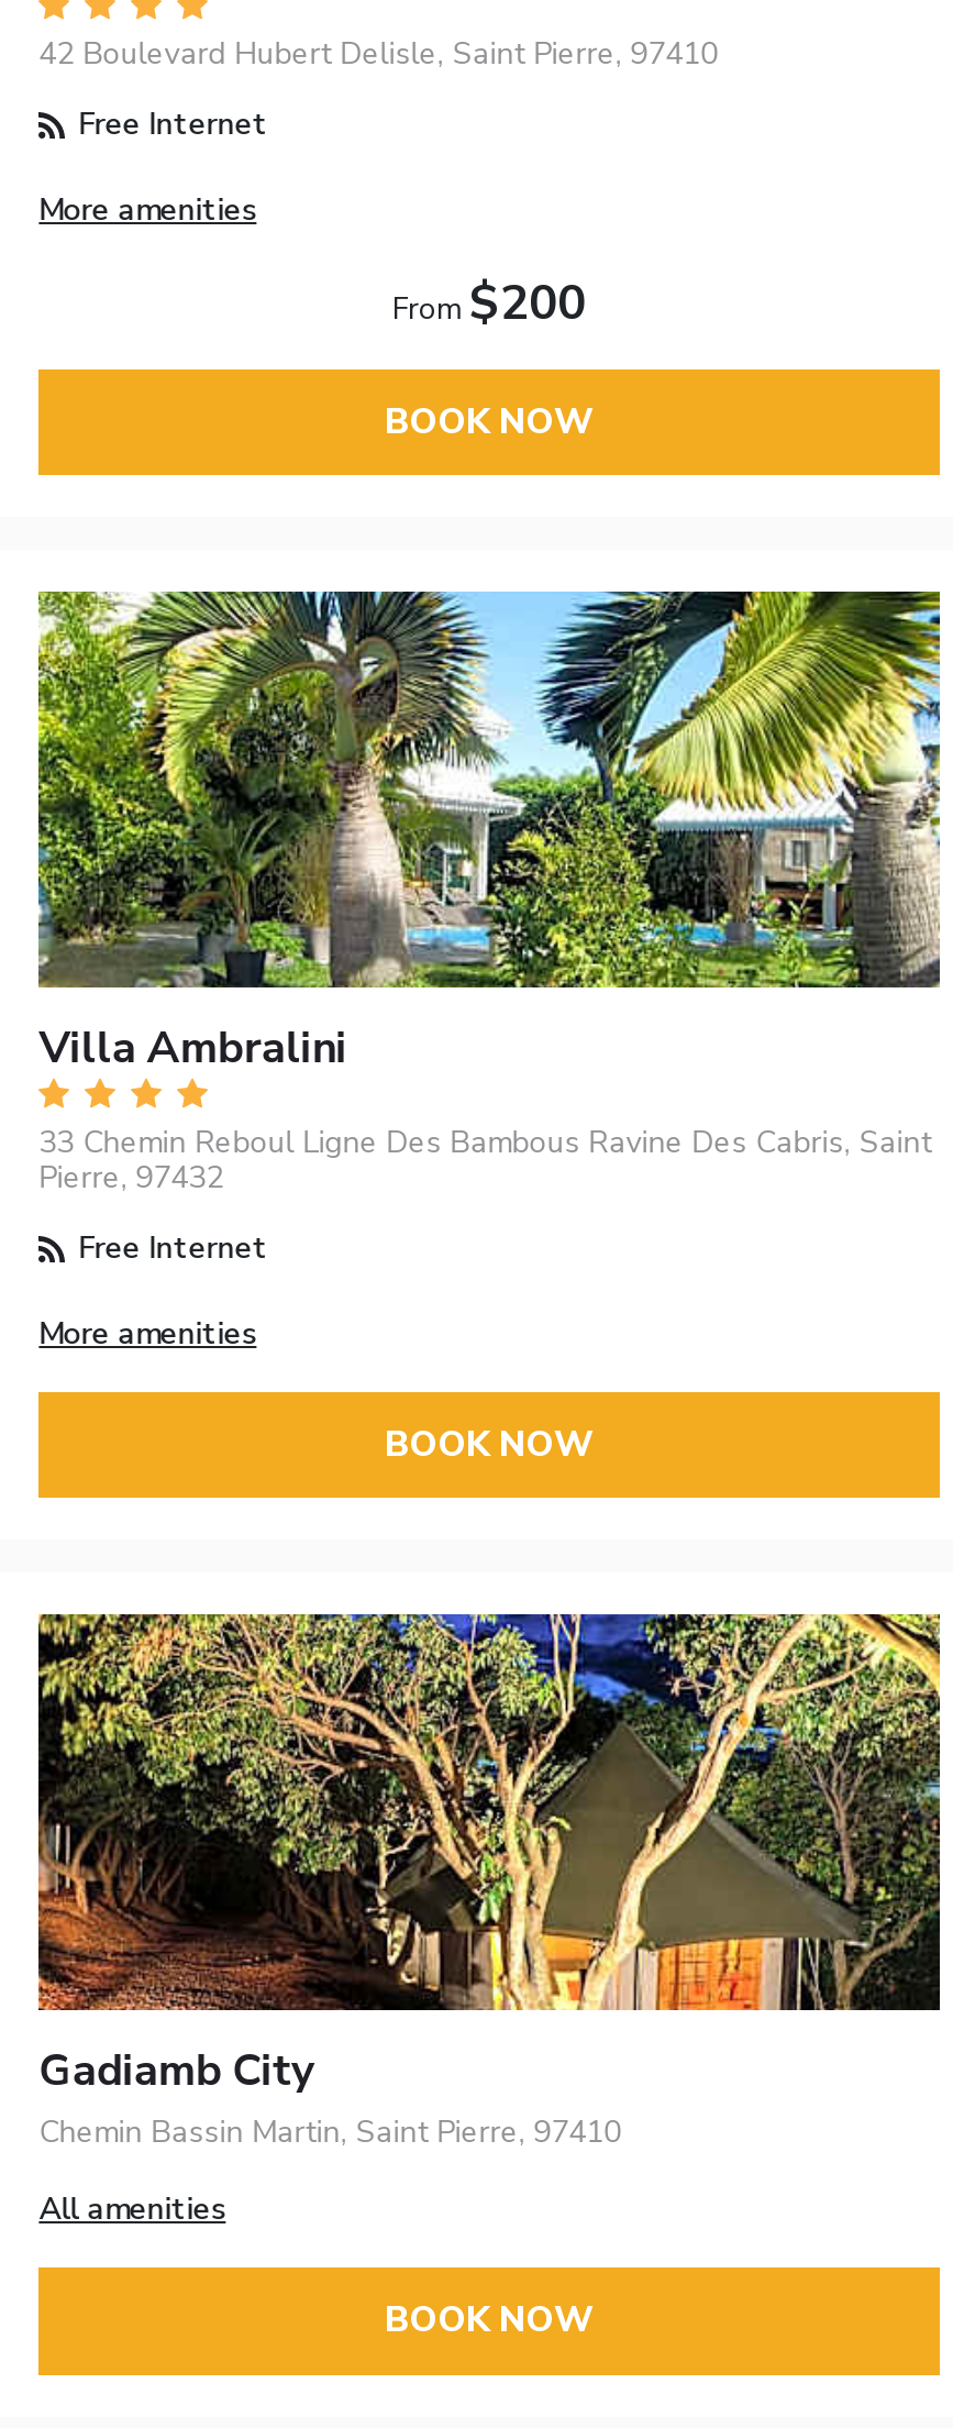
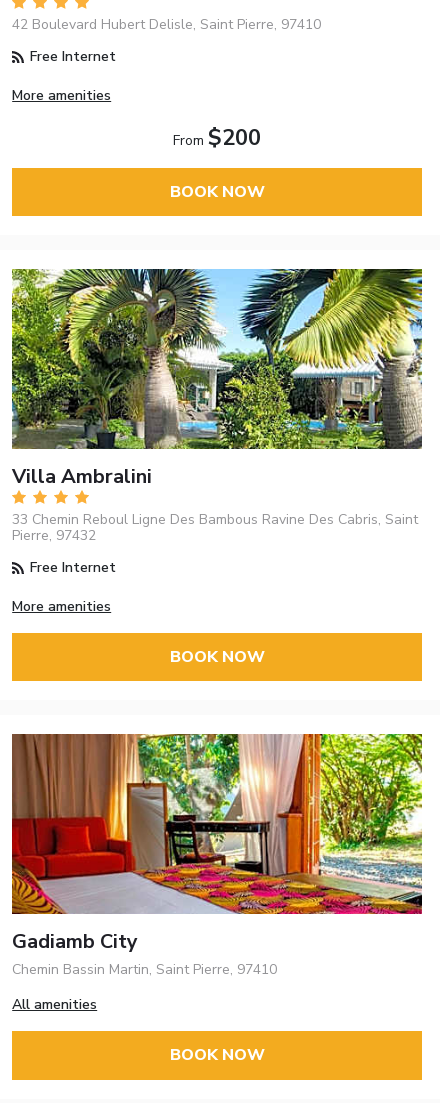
[36,1612,942,2012] [image] -> [11,733,423,915] [image]

